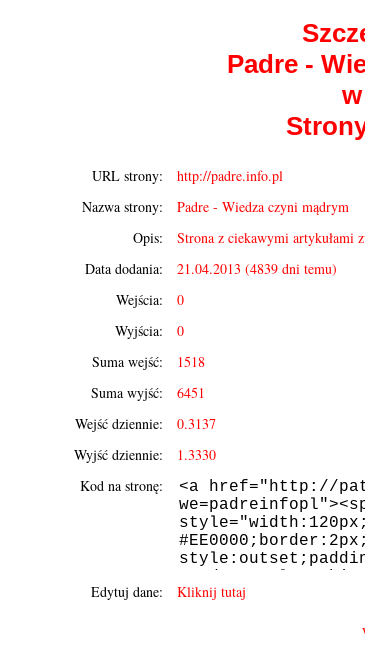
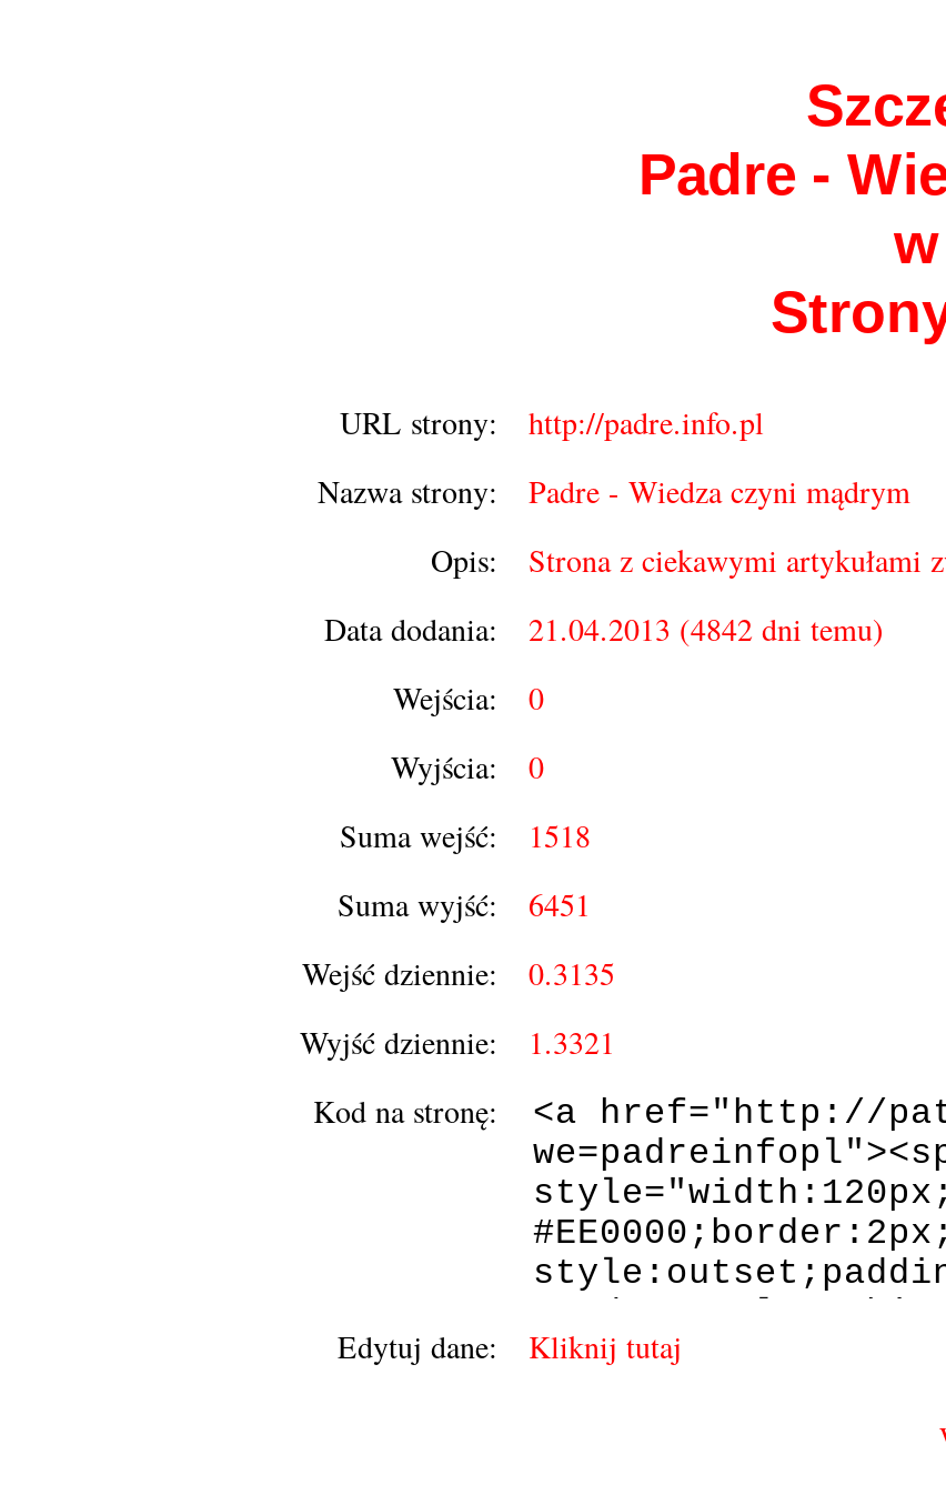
[85,259,337,278] Data dodania: 21.04.2013 (4839 dni temu) -> [324,607,884,649] Data dodania: 21.04.2013 (4842 dni temu)
[75,414,216,433] Wejść dziennie: 0.3137 -> [302,951,615,994] Wejść dziennie: 0.3135
[74,445,216,464] Wyjść dziennie: 1.3330 -> [300,1020,615,1062] Wyjść dziennie: 1.3321

